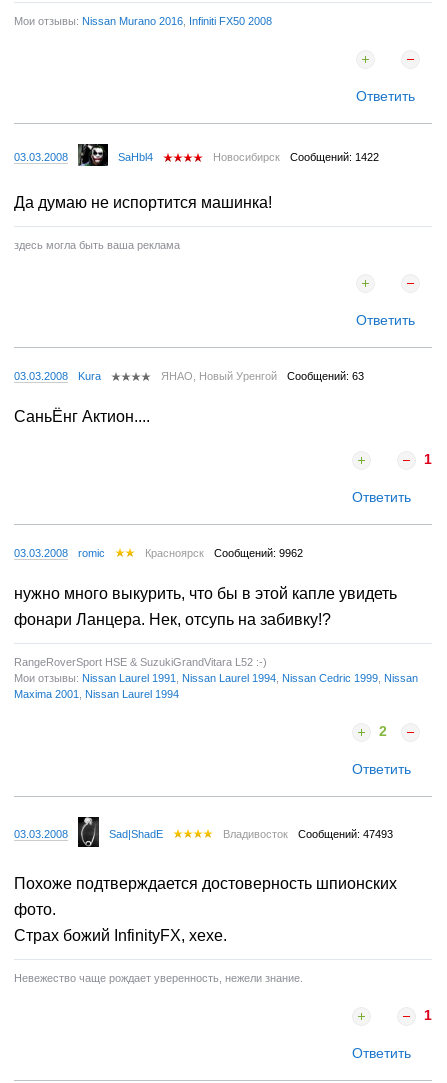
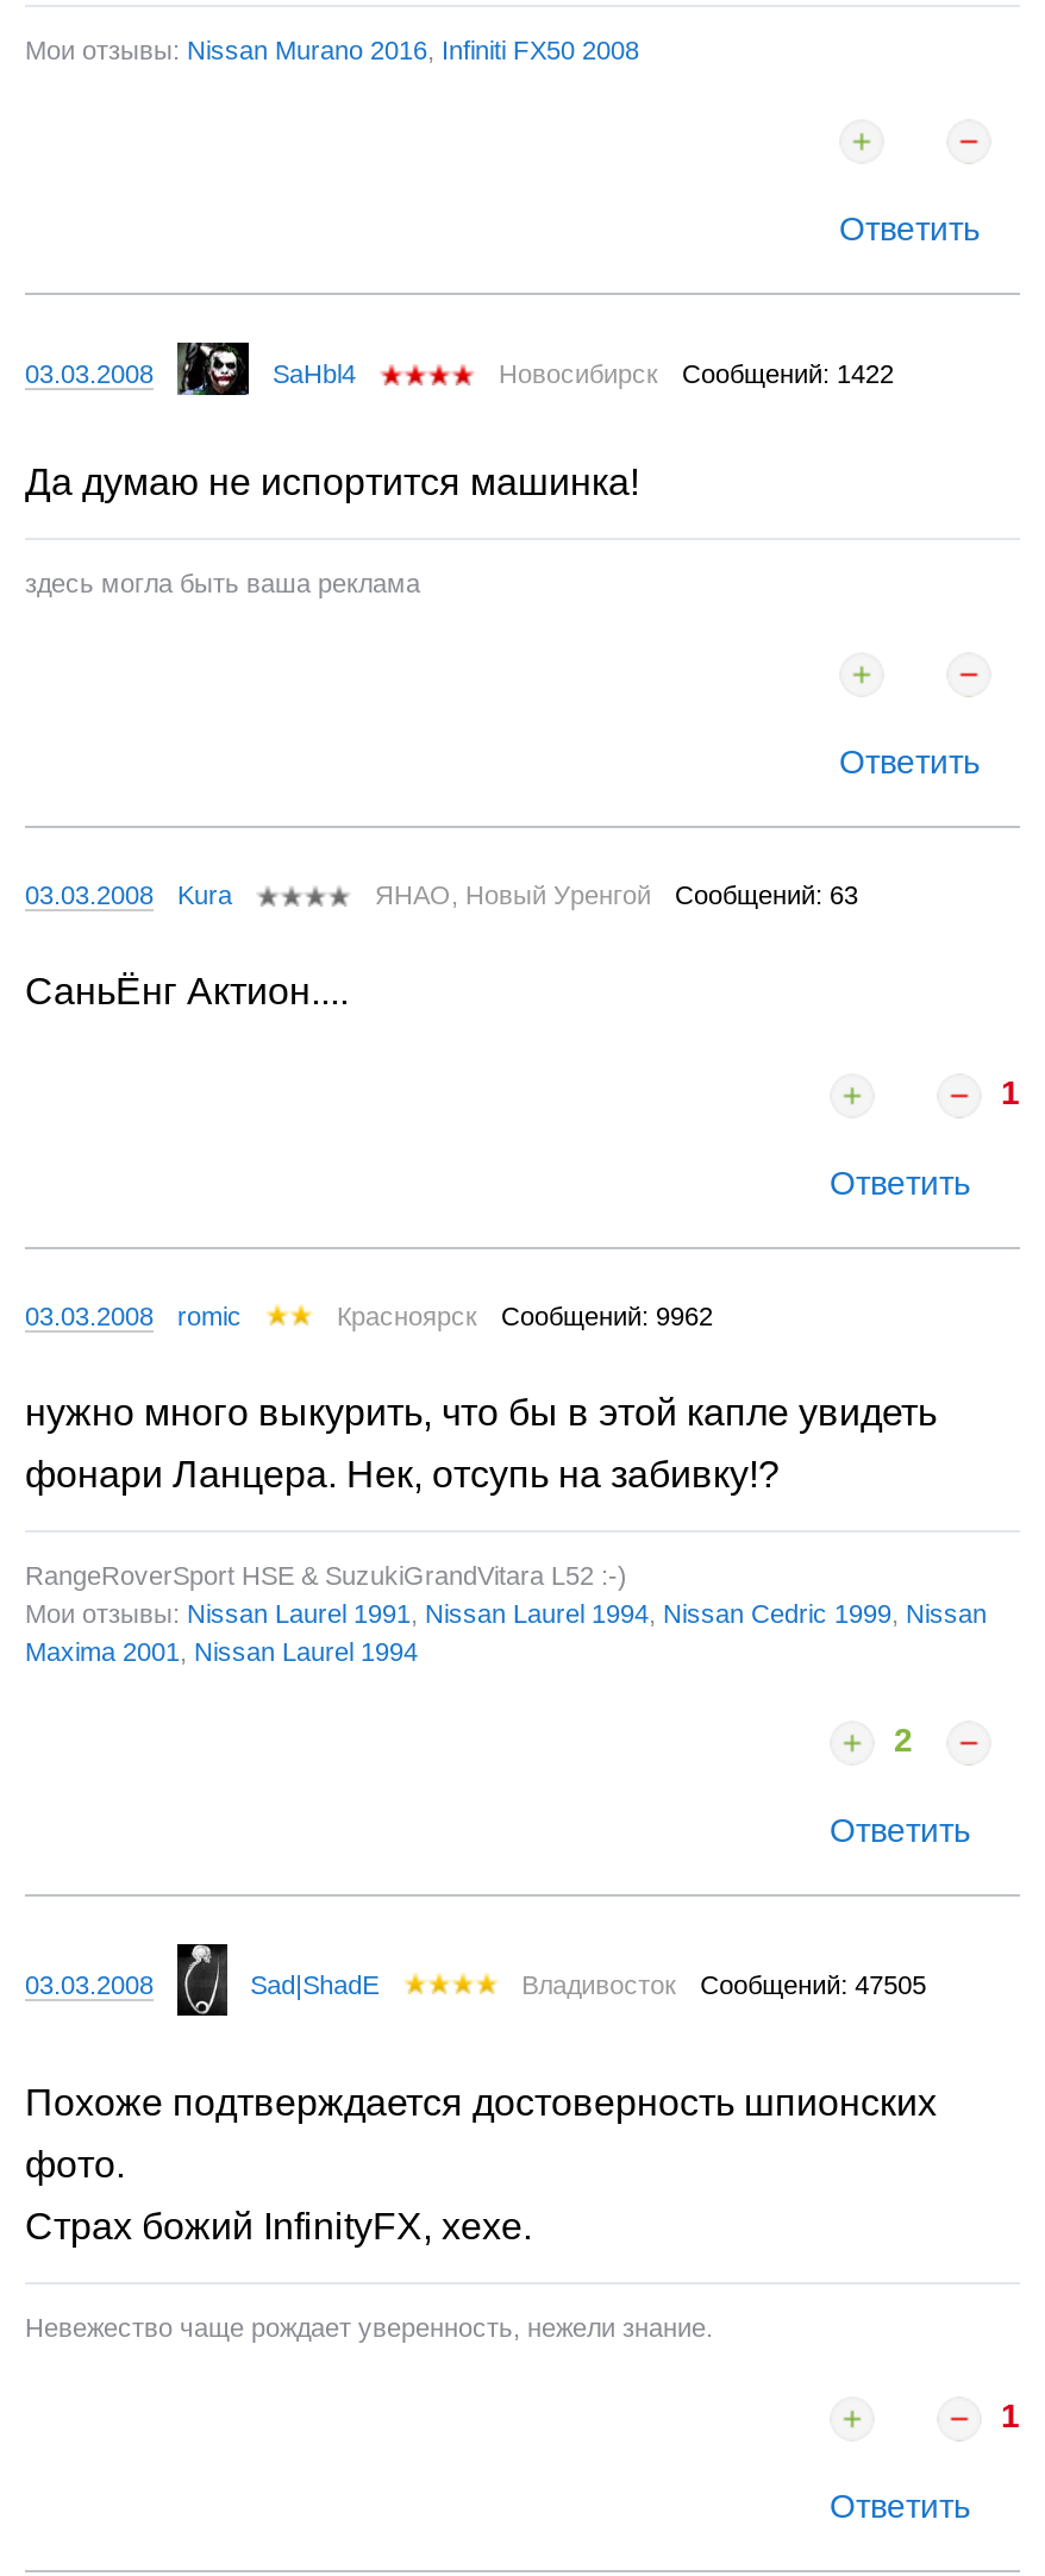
[223,828,393,840] Владивосток Сообщений: 47493 -> [522,1970,926,1998] Владивосток Сообщений: 47505

